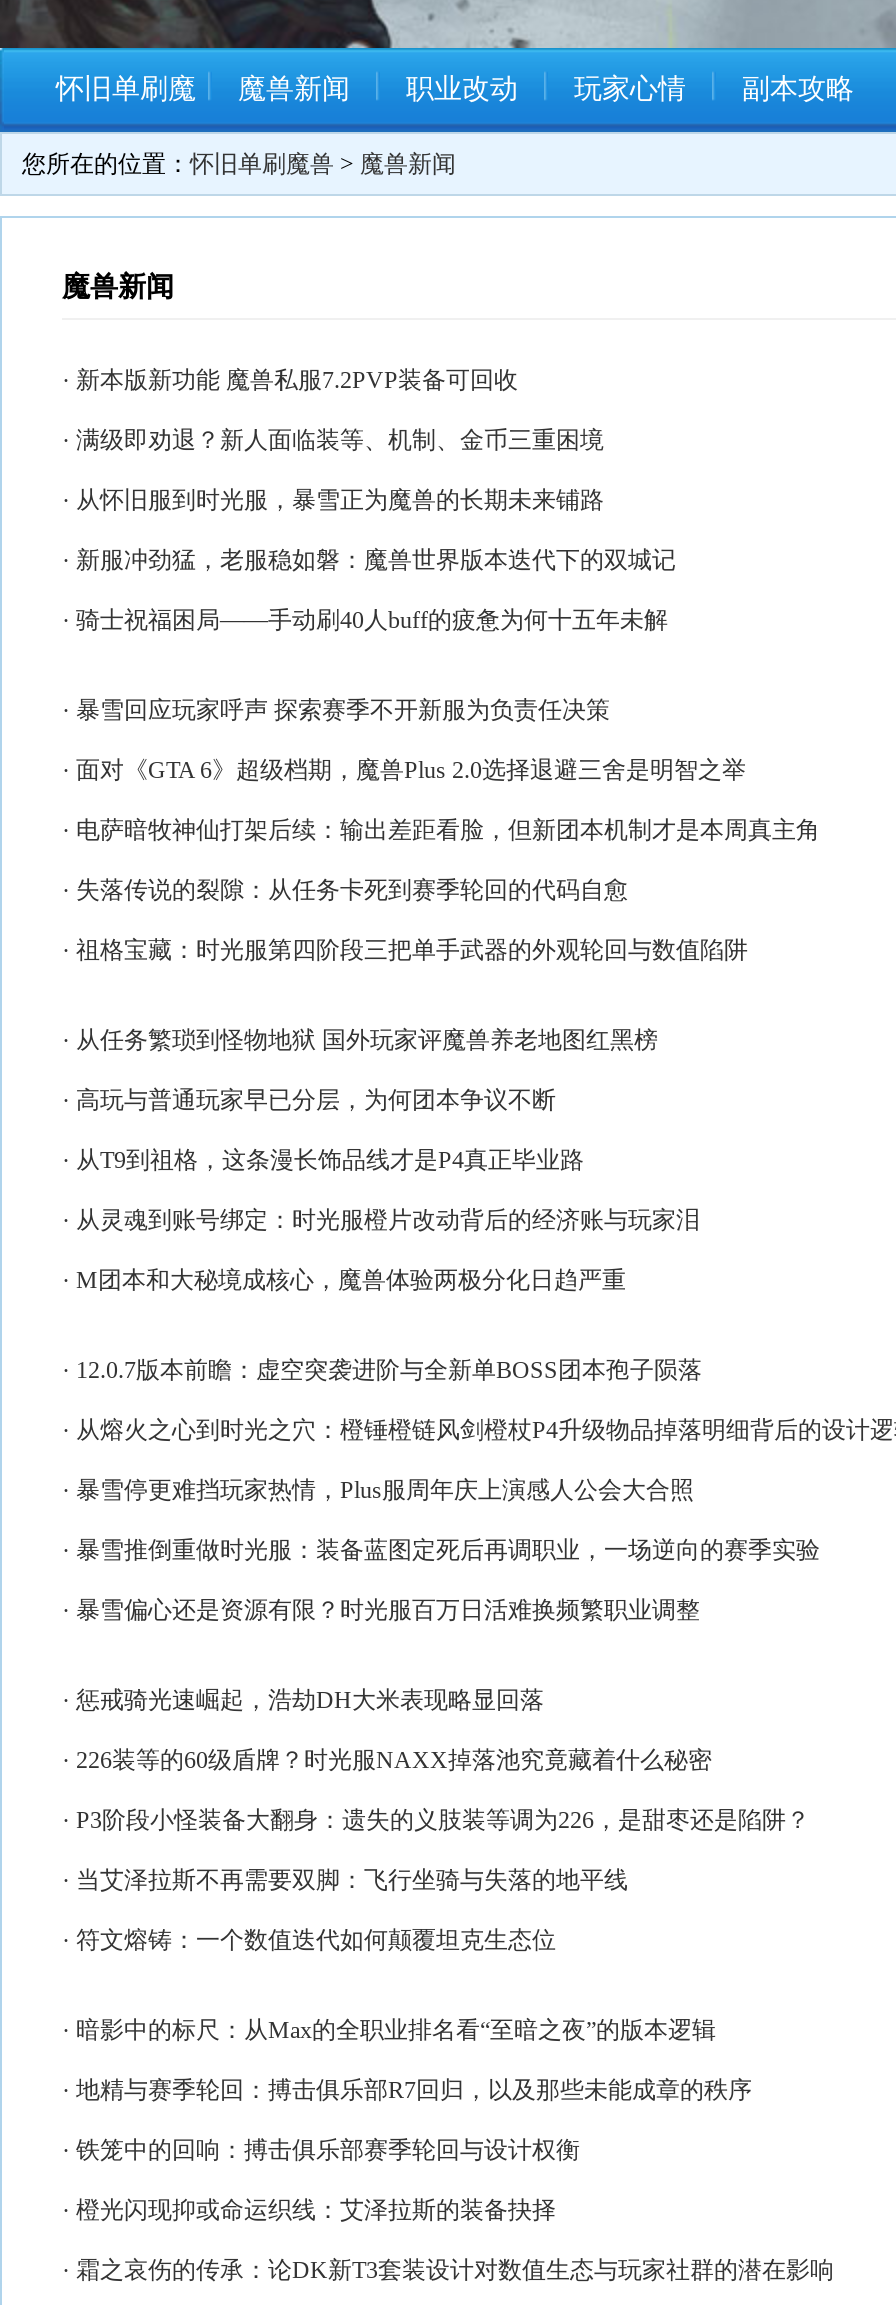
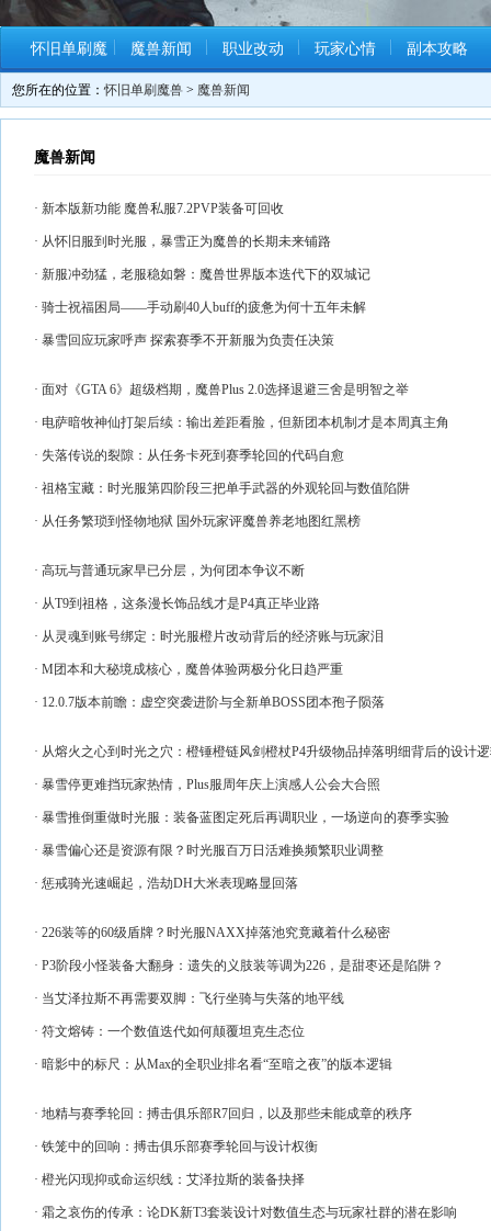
[62,426,604,454] · 满级即劝退？新人面临装等、机制、金币三重困境 -> none

